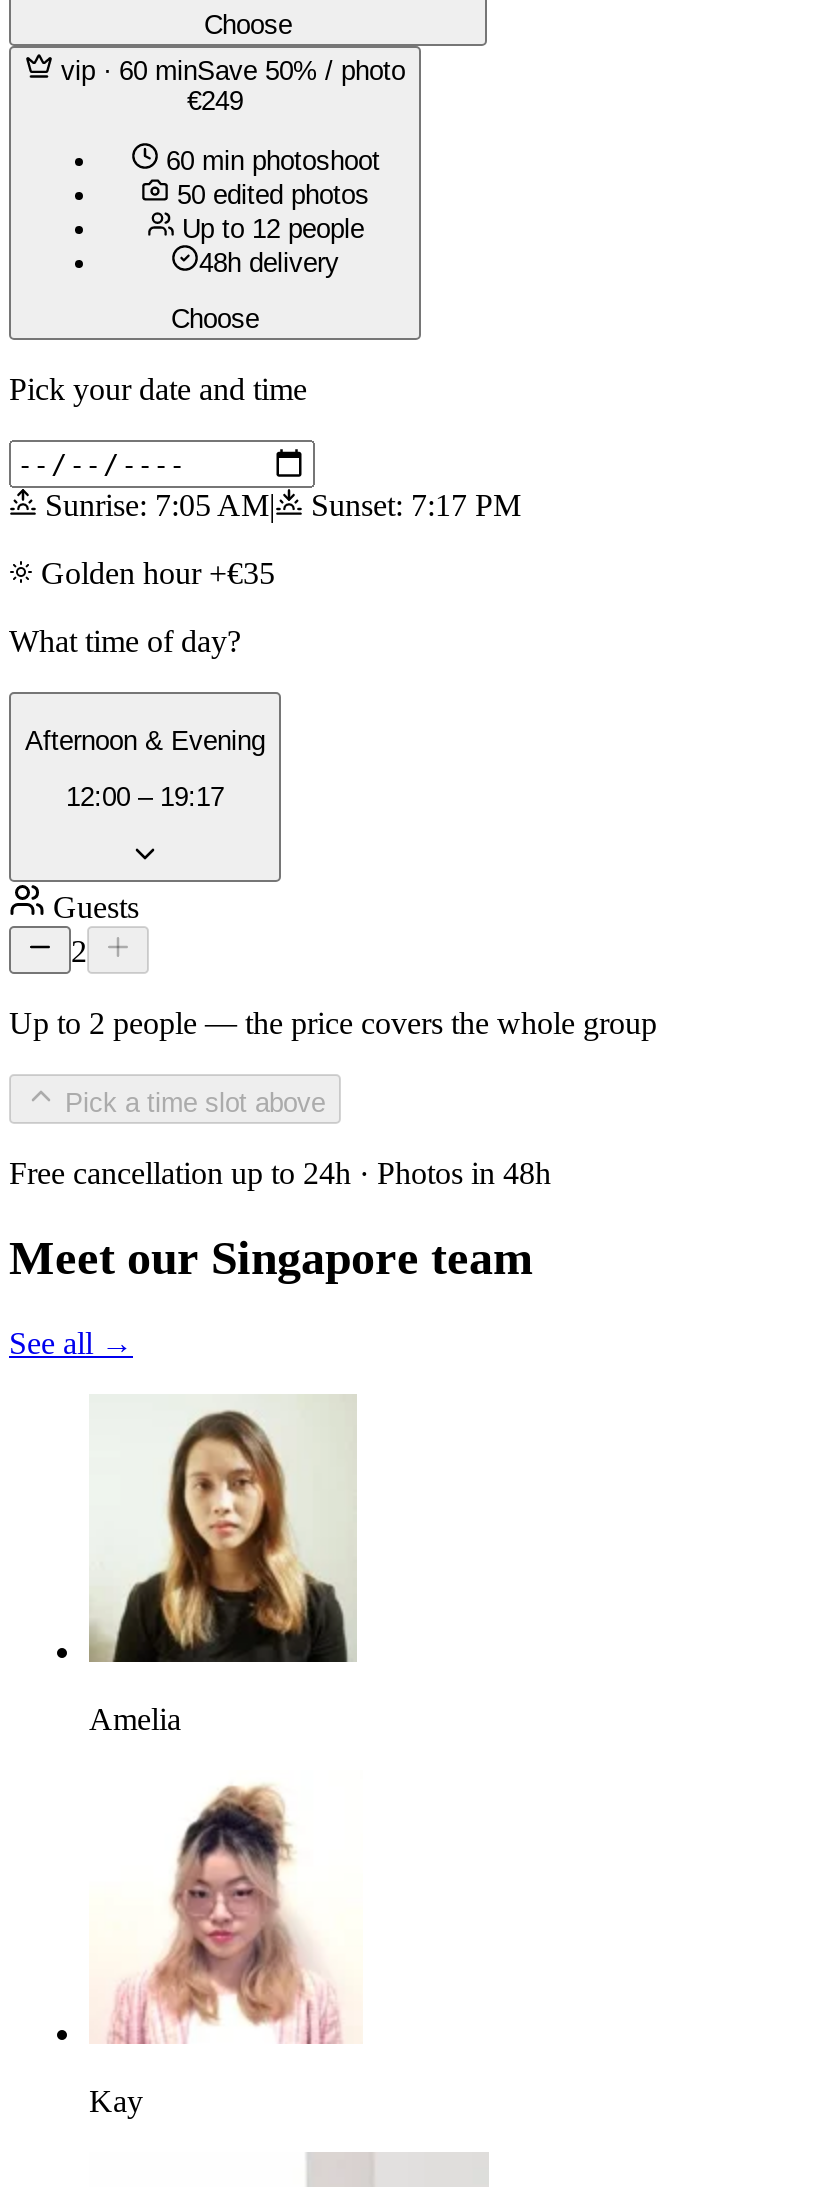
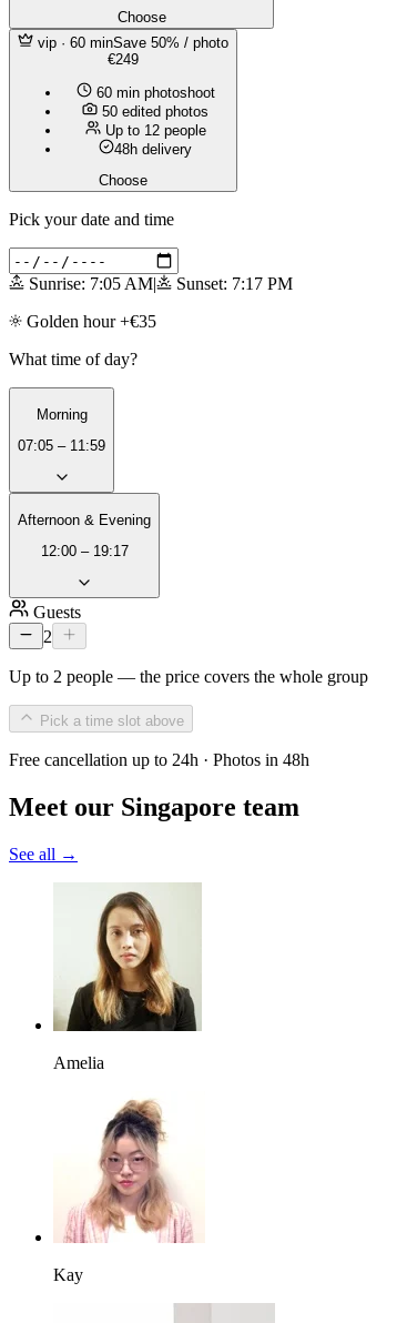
none -> [18,406,105,454] Morning | 07:05 – 11:59

